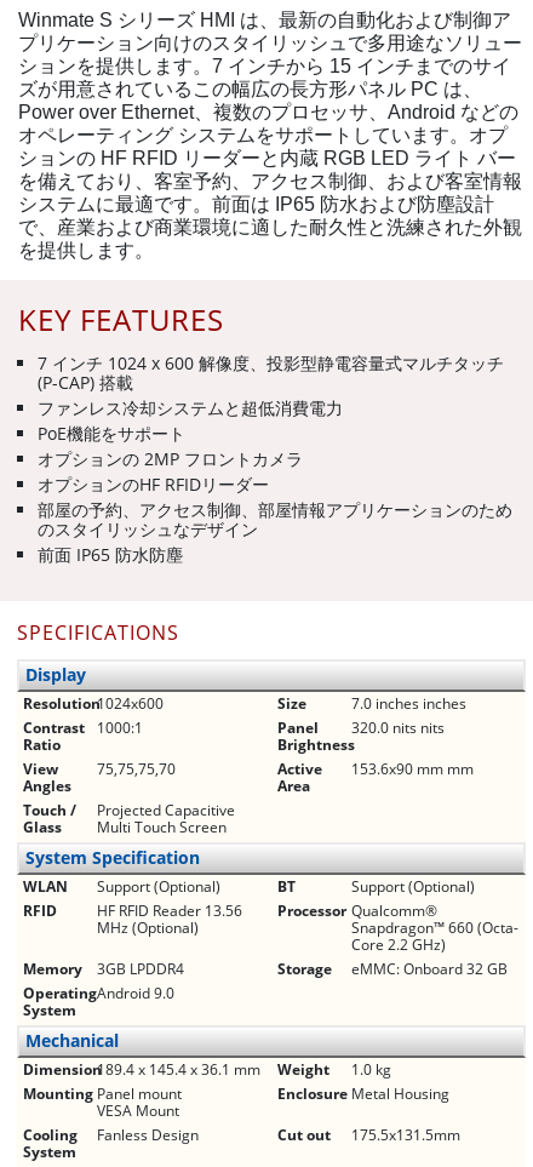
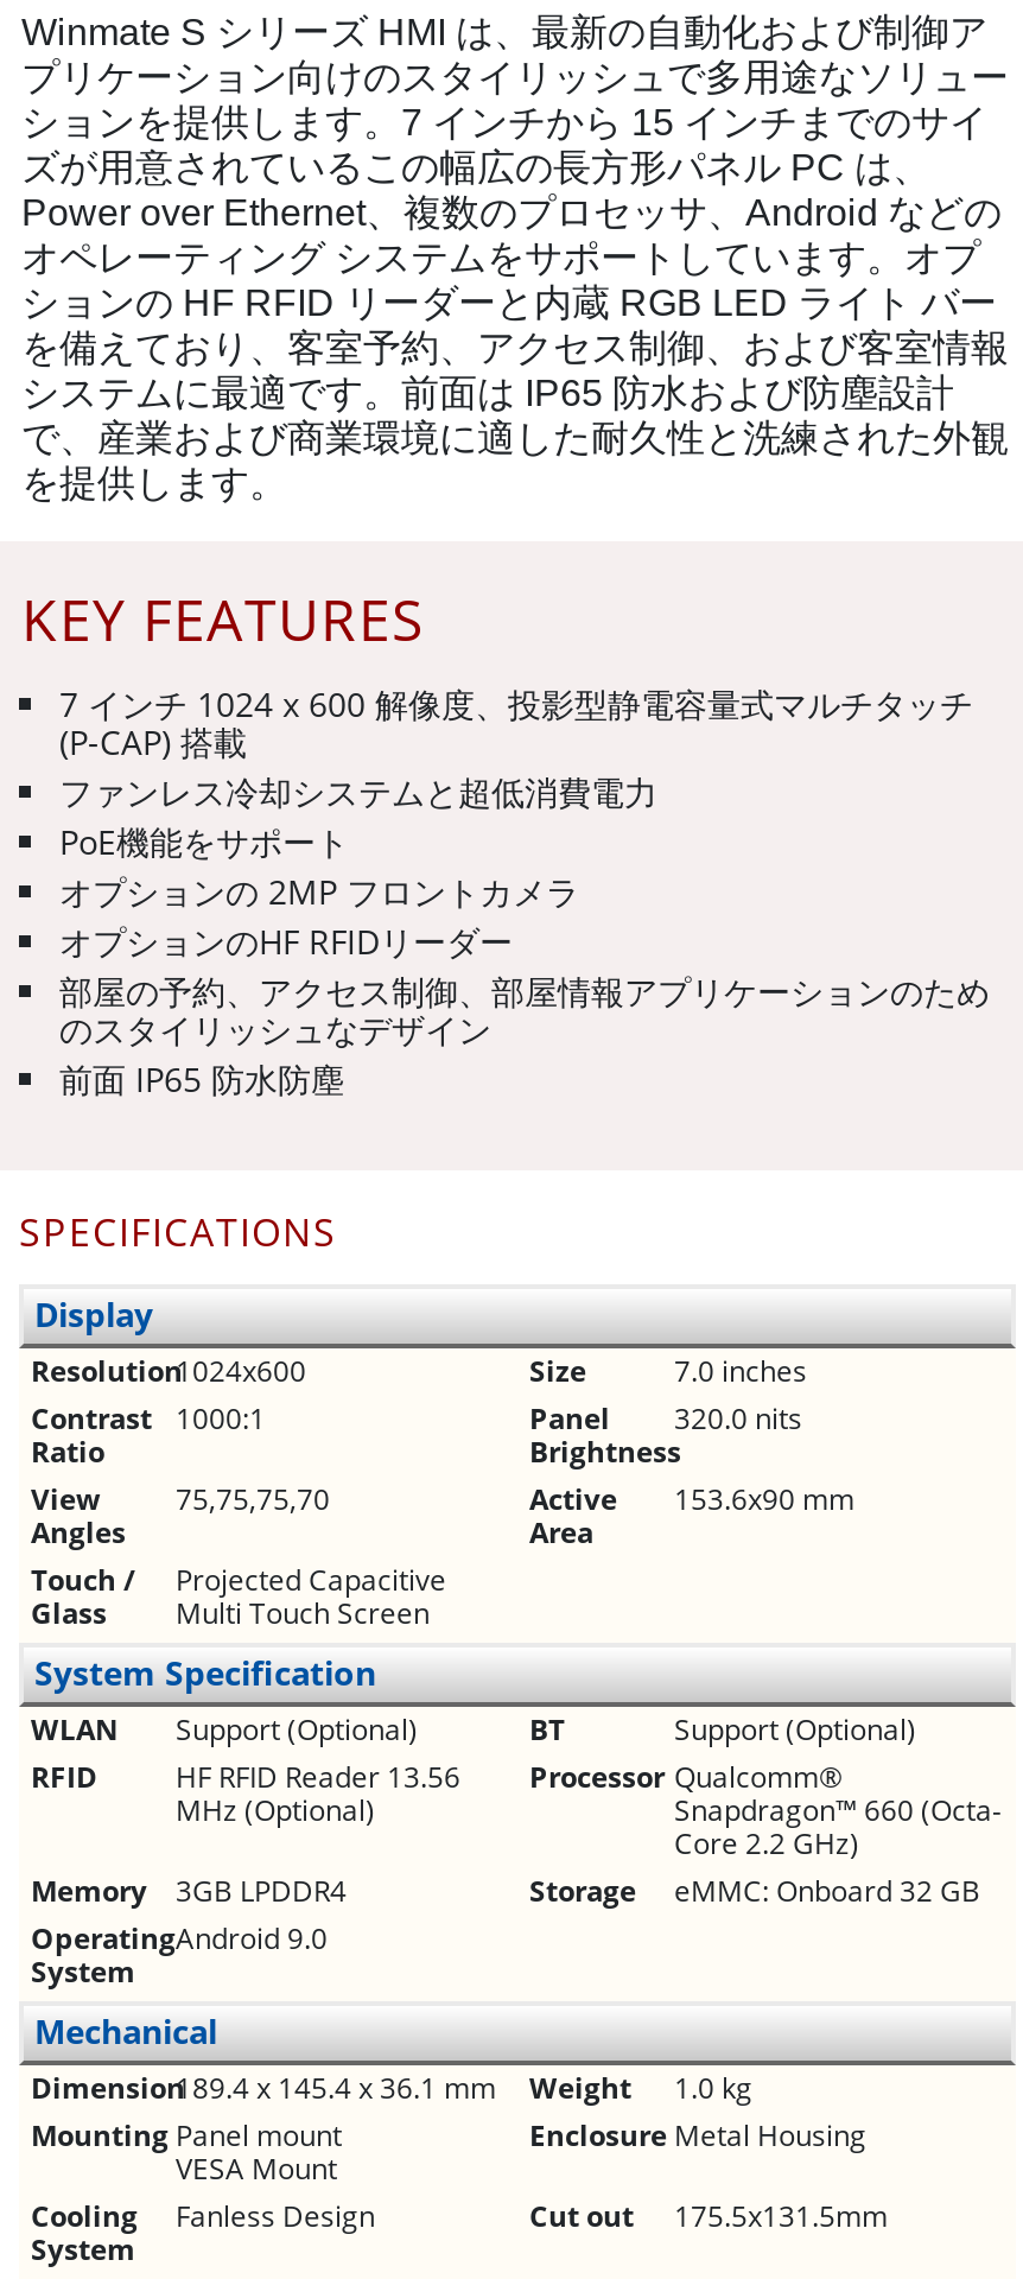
[351,693,466,714] 7.0 inches inches -> [674,1350,807,1391] 7.0 inches
[277,717,445,738] Panel 320.0 nits nits -> [529,1398,802,1438] Panel 320.0 nits
[277,758,474,779] Active 153.6x90 mm mm -> [529,1479,854,1519] Active 153.6x90 mm

